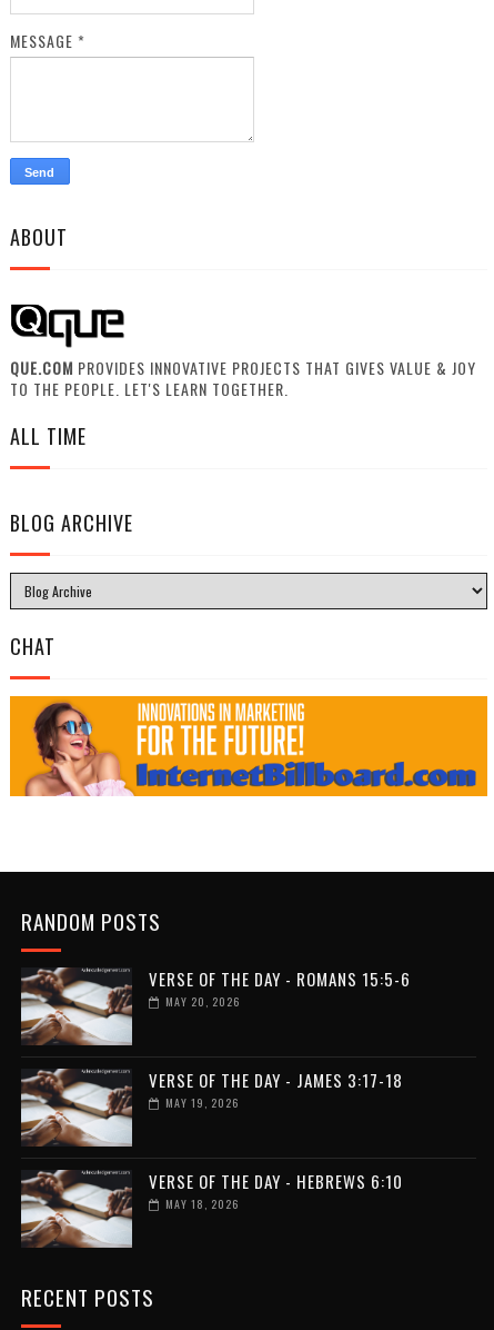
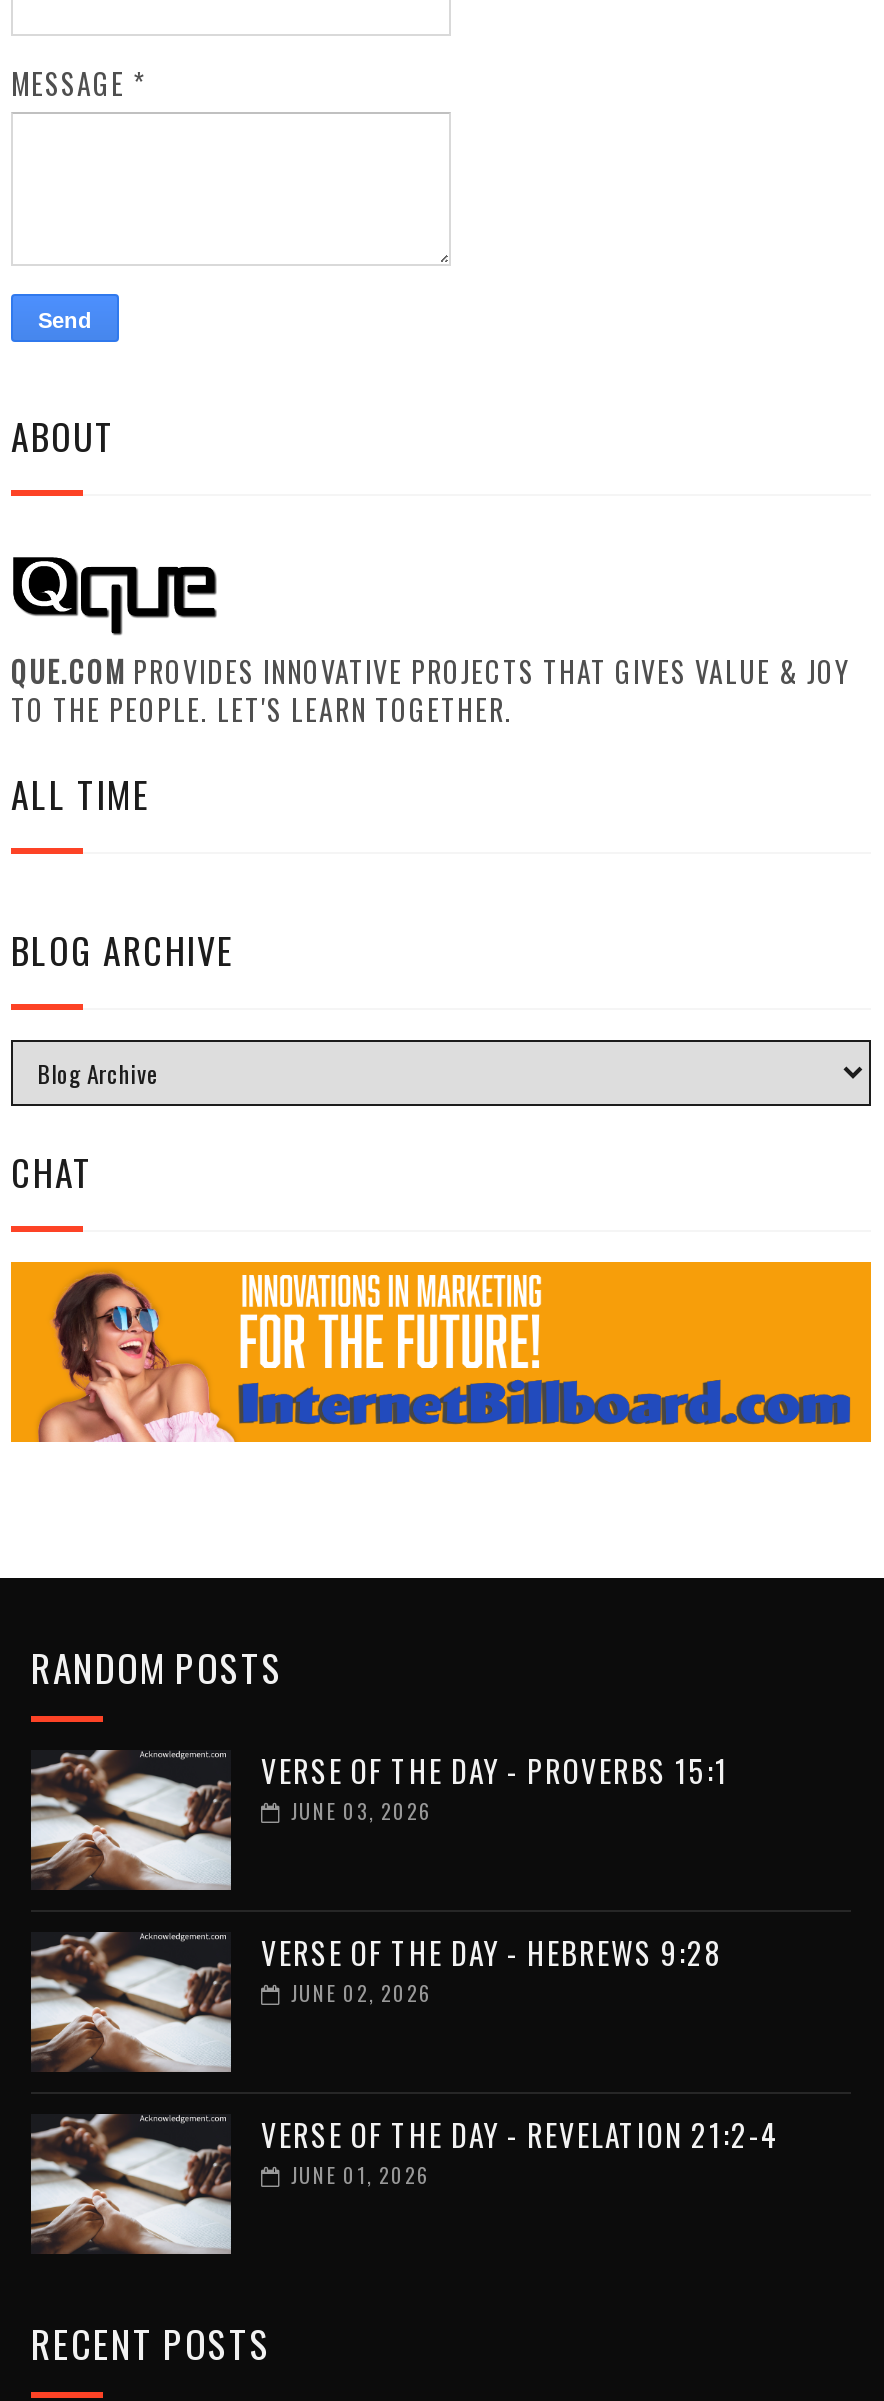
[149,966,411,1009] VERSE OF THE DAY - ROMANS 15:5-6 | MAY 20, 2026 -> [261,1747,729,1825] VERSE OF THE DAY - PROVERBS 15:1 | JUNE 03, 2026
[149,1067,403,1111] VERSE OF THE DAY - JAMES 3:17-18 | MAY 19, 2026 -> [261,1929,723,2007] VERSE OF THE DAY - HEBREWS 9:28 | JUNE 02, 2026
[149,1168,403,1212] VERSE OF THE DAY - HEBREWS 6:10 | MAY 18, 2026 -> [261,2111,779,2189] VERSE OF THE DAY - REVELATION 21:2-4 | JUNE 01, 2026

